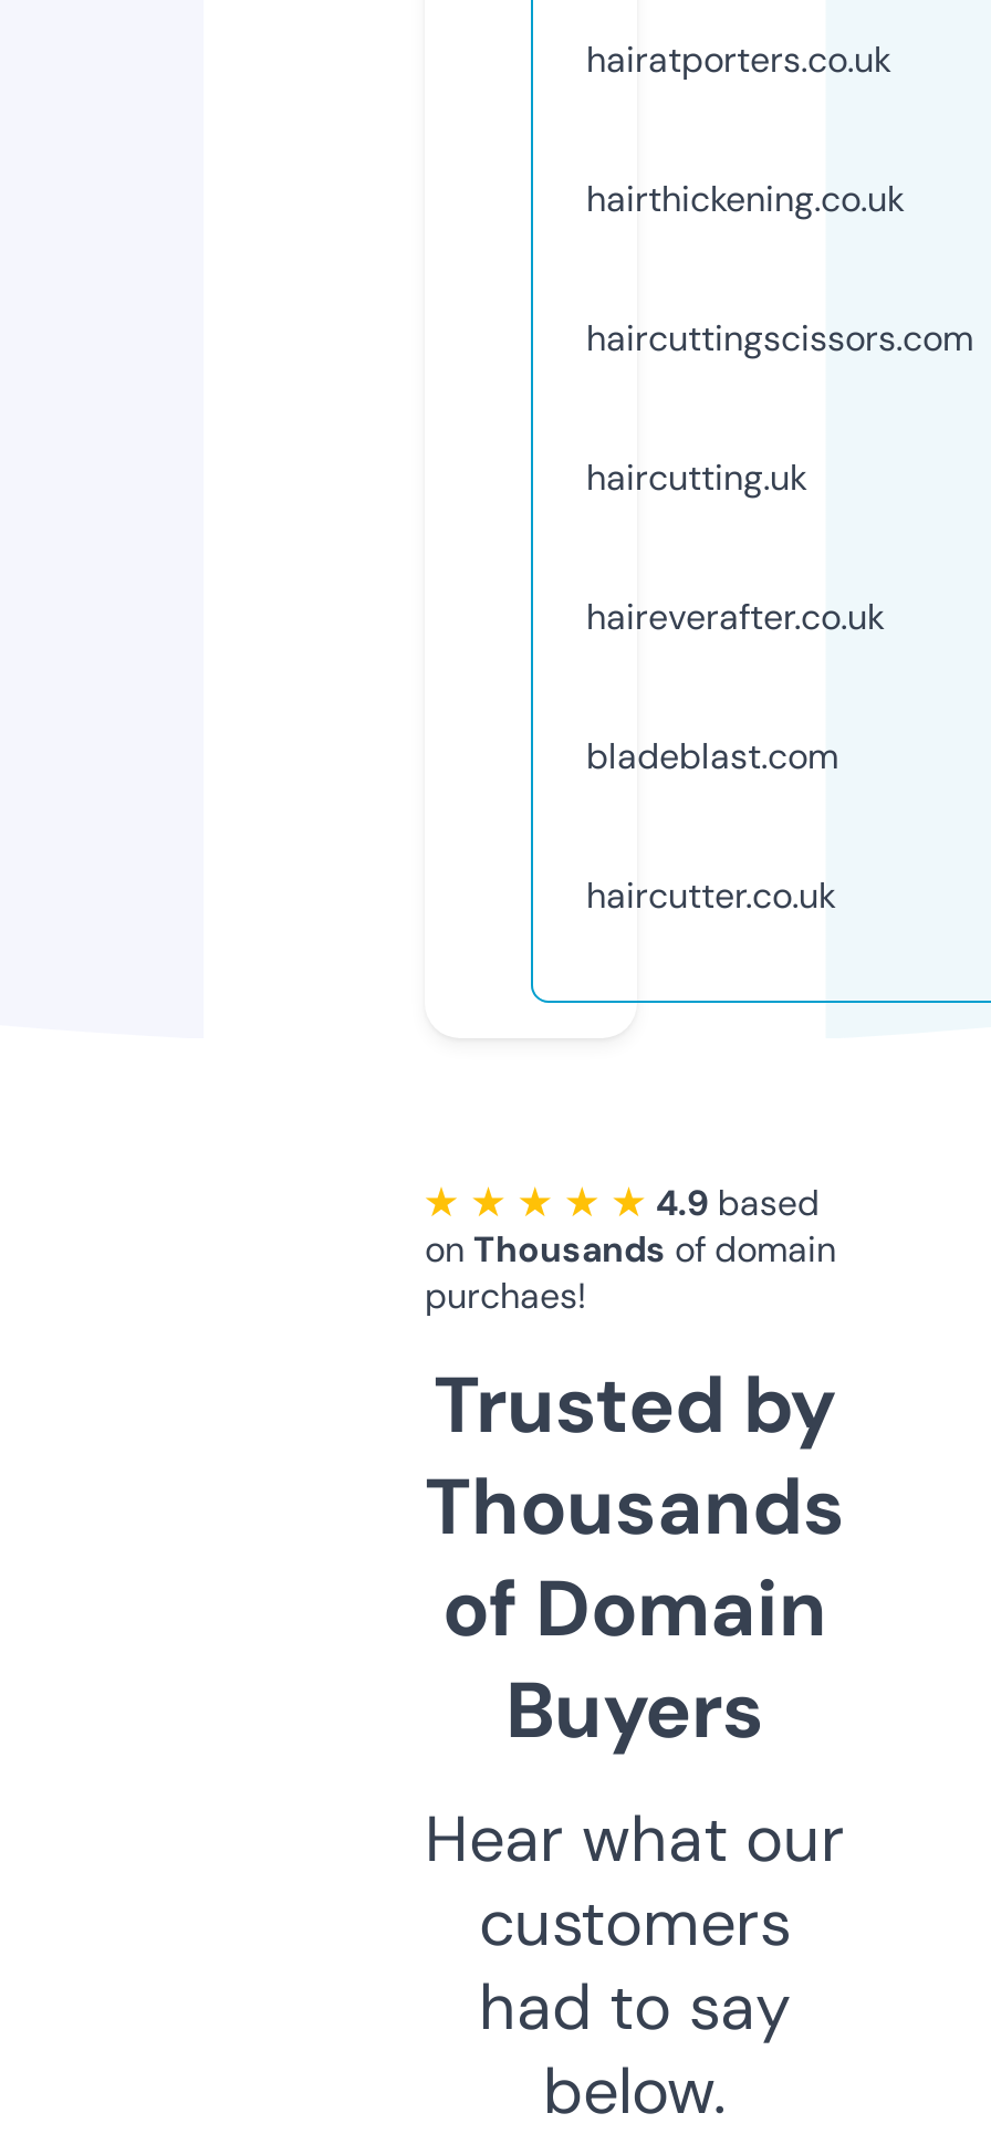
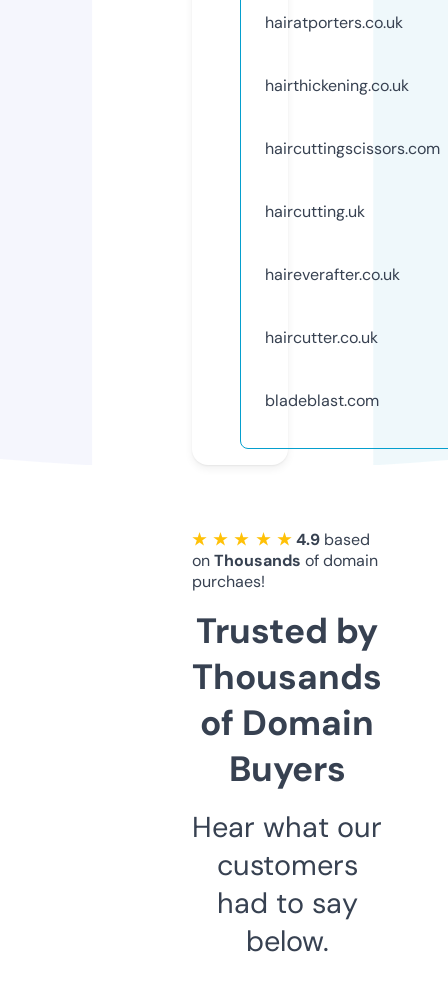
moved [586,733,838,779] -> [265,390,379,411]: bladeblast.com
moved [586,872,836,918] -> [265,327,378,348]: haircutter.co.uk

